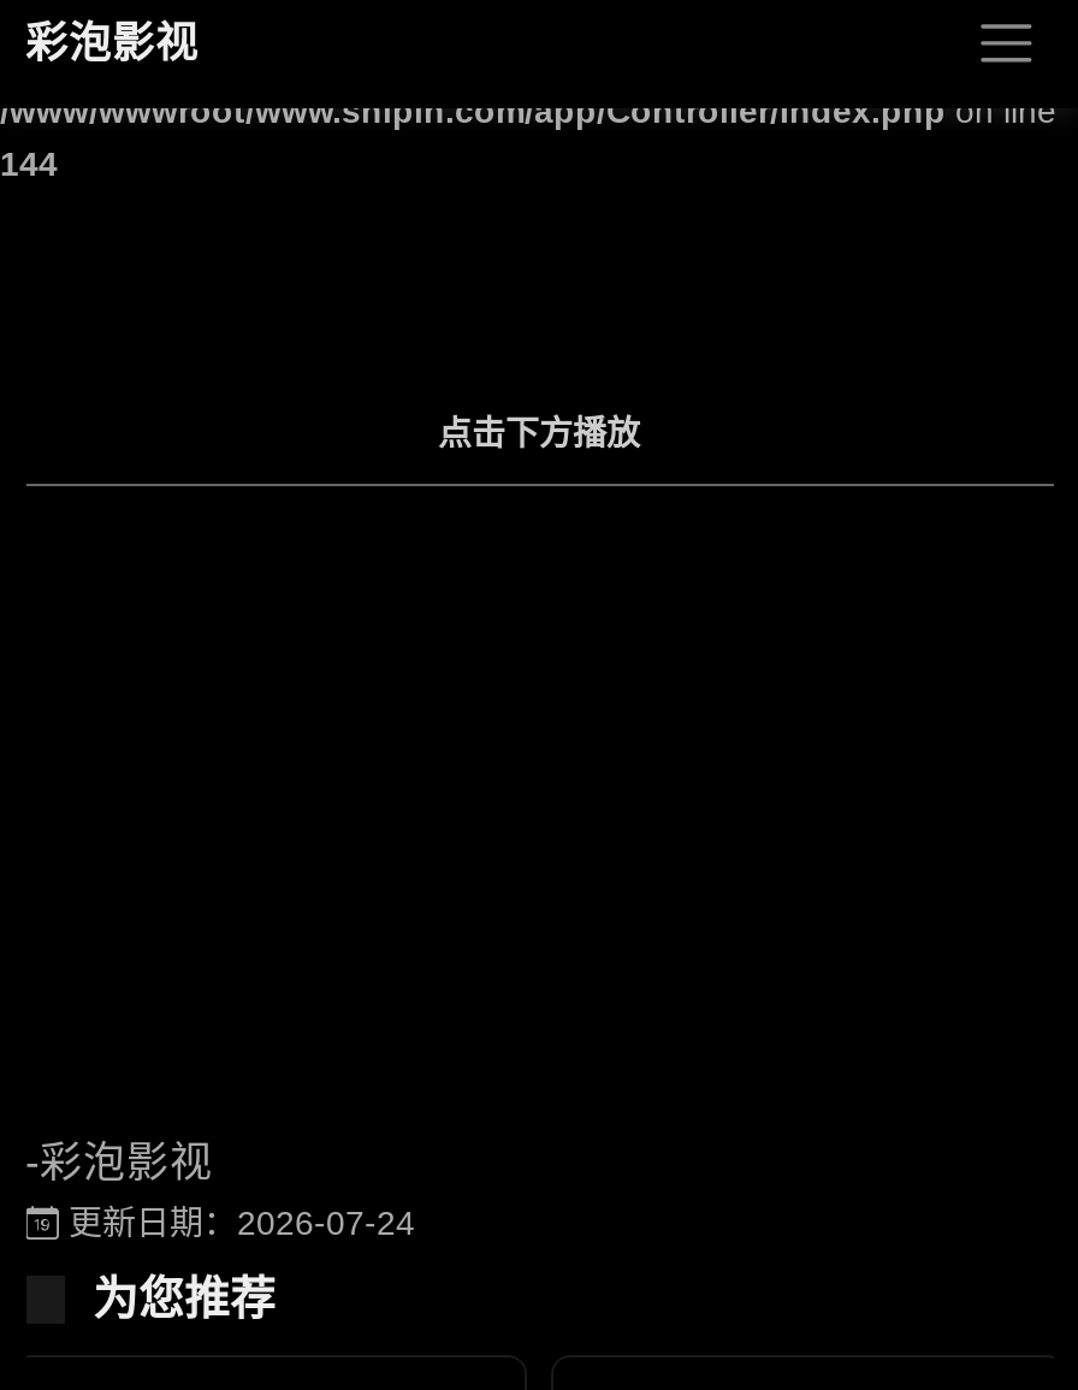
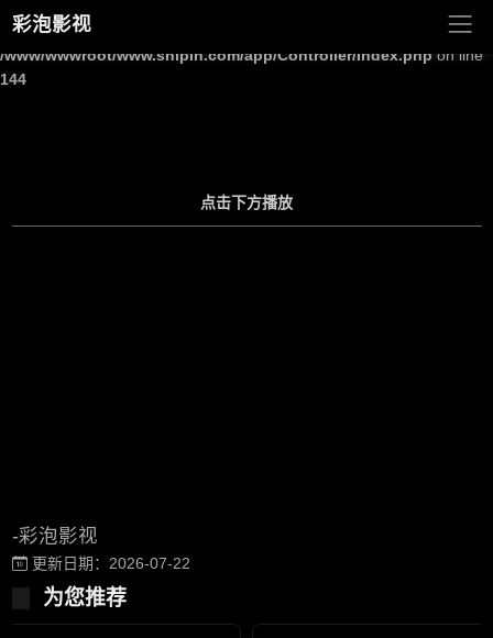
[59,1203,415,1242] 更新日期：2026-07-24 -> [27,554,190,572] 更新日期：2026-07-22

